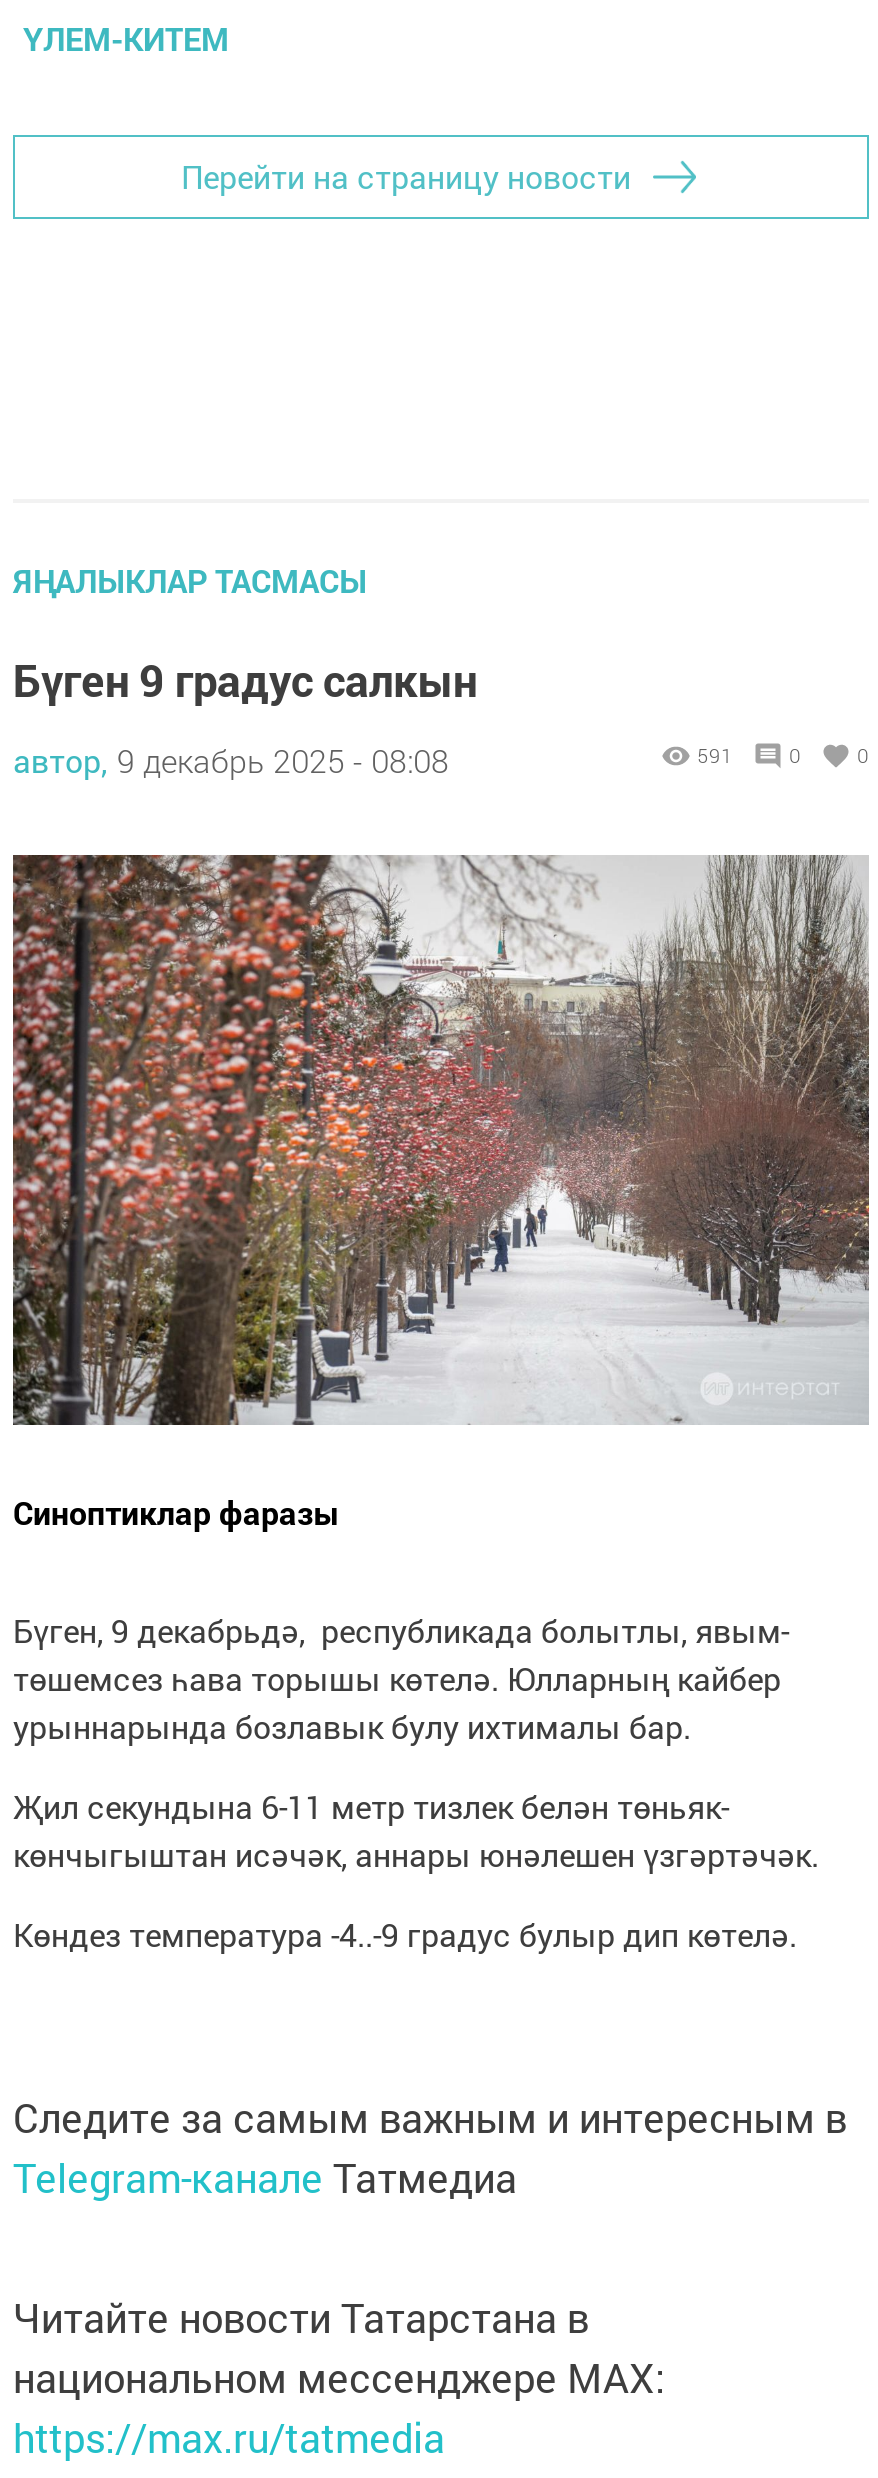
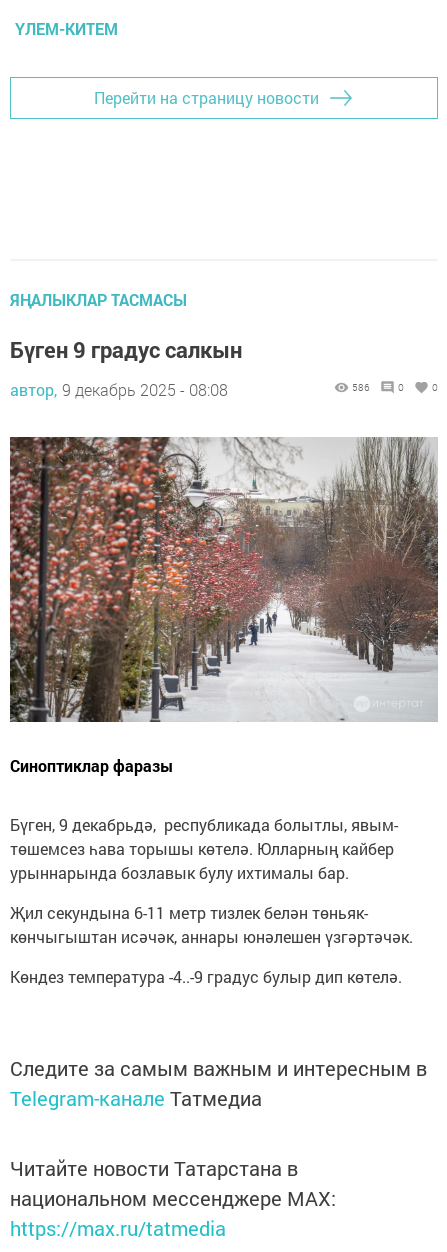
[697,742,733,768] 591 -> [352,381,370,394] 586

